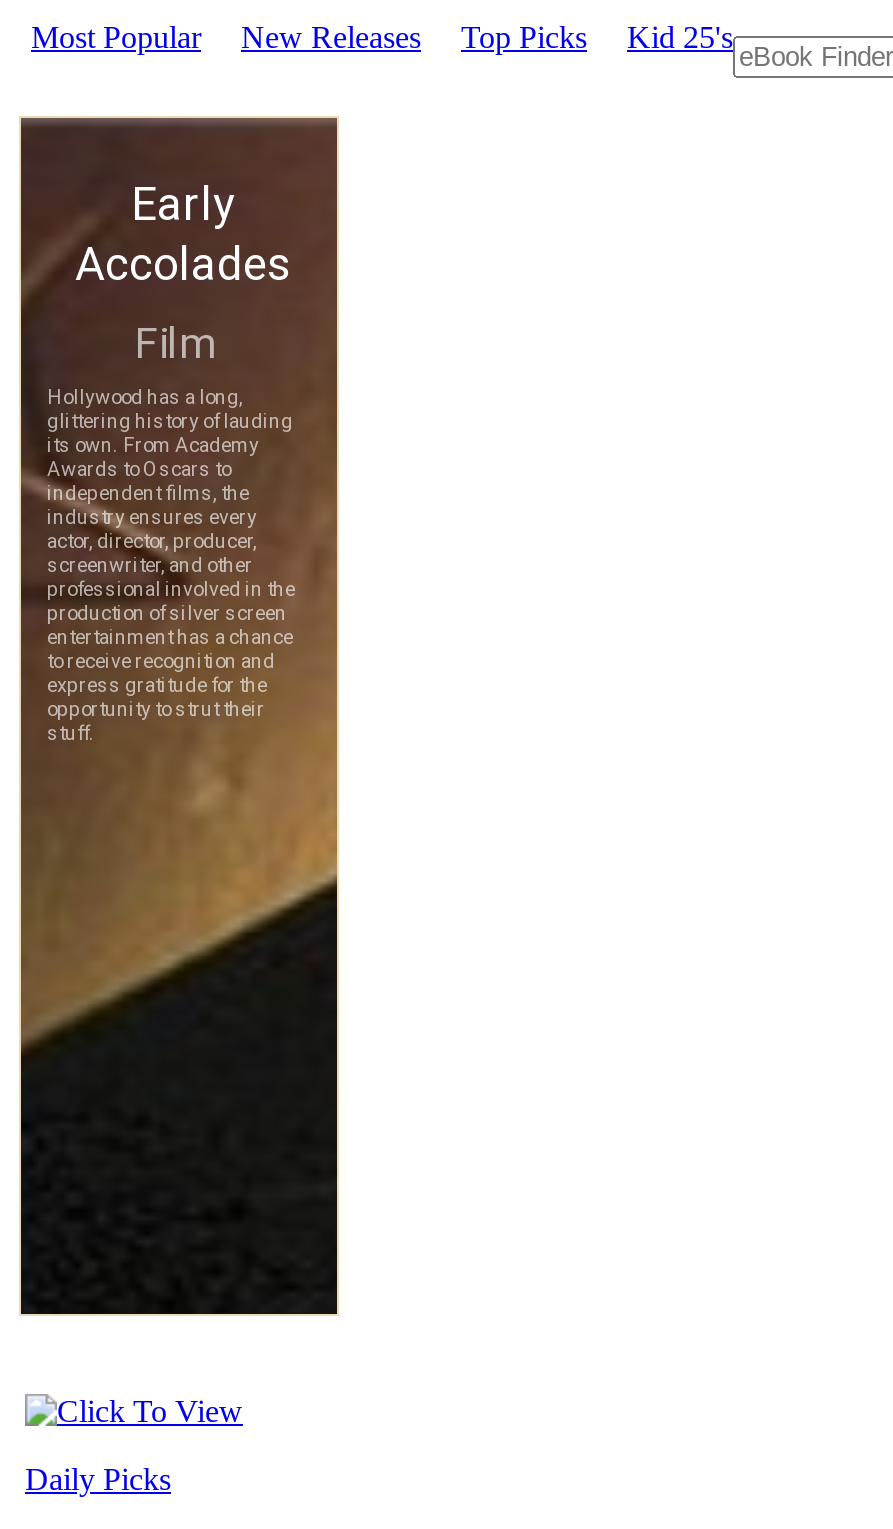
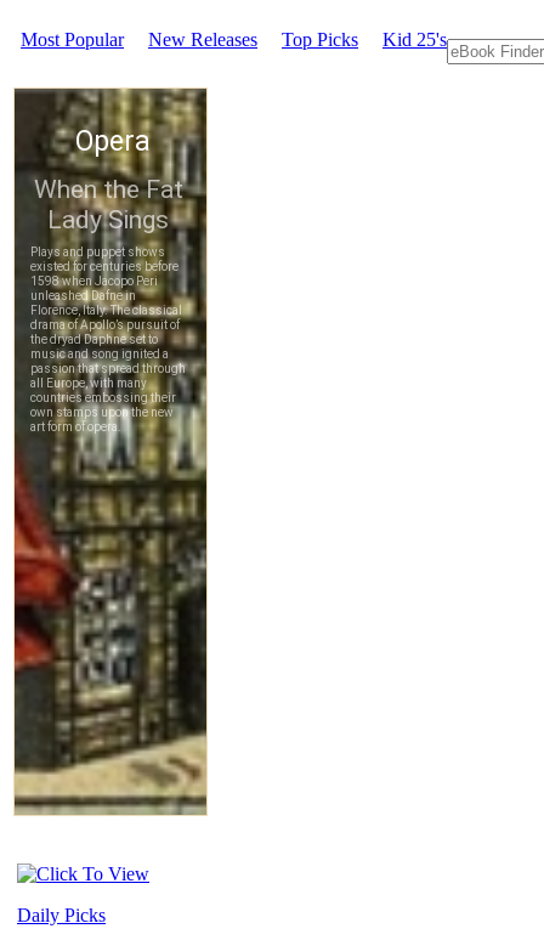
[19,118,339,1314] [image] -> [13,87,208,816] [image]

